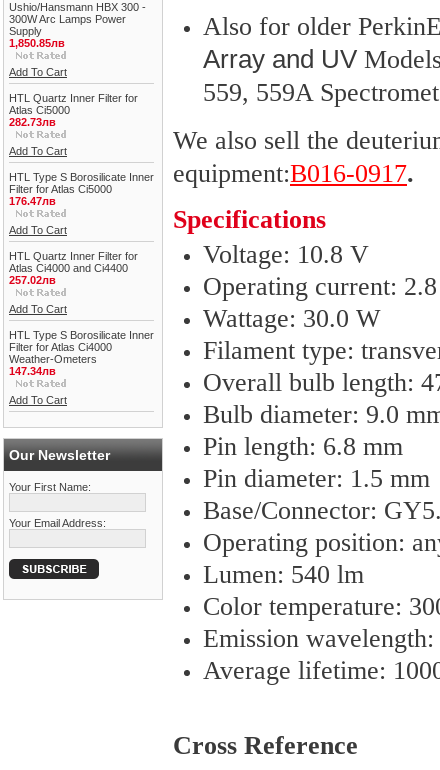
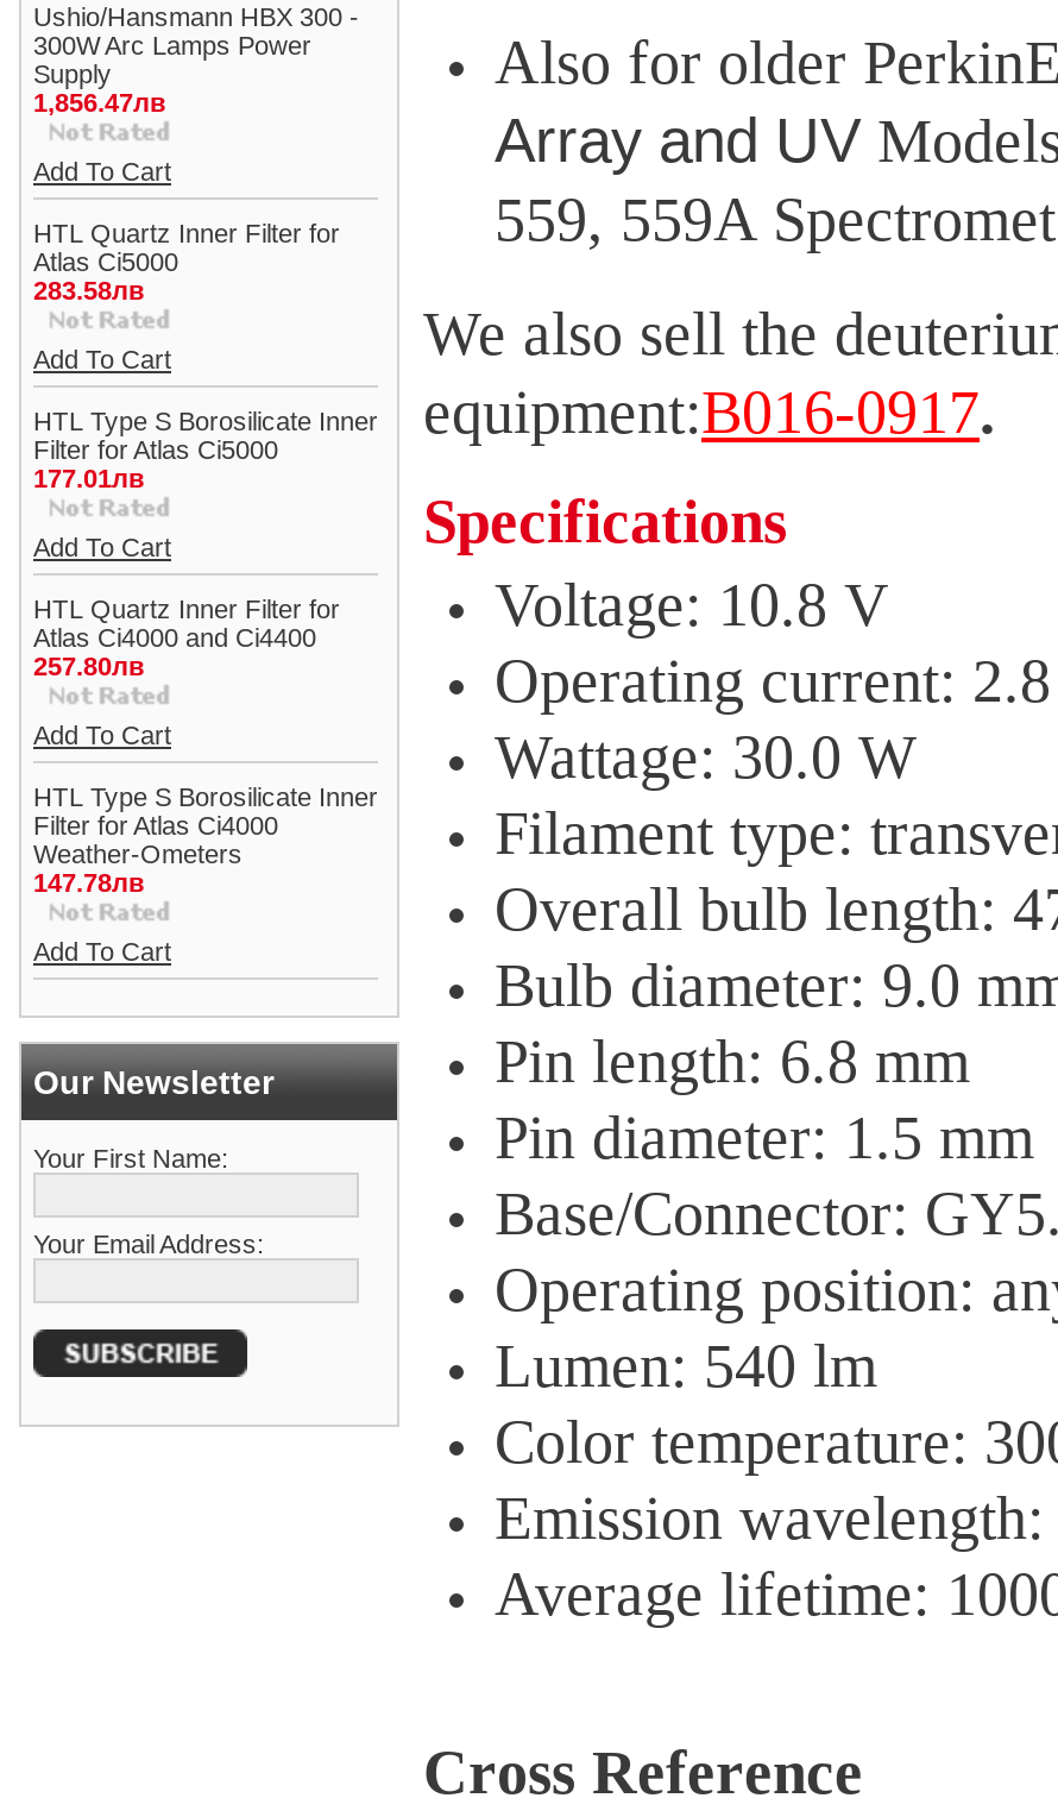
[9,37,65,49] 1,850.85лв -> [33,88,166,117] 1,856.47лв
[9,116,56,128] 282.73лв -> [33,276,145,304] 283.58лв
[9,195,56,207] 176.47лв -> [33,464,145,492] 177.01лв
[9,274,56,286] 257.02лв -> [33,652,145,680] 257.80лв
[9,365,56,377] 147.34лв -> [33,868,145,897] 147.78лв

